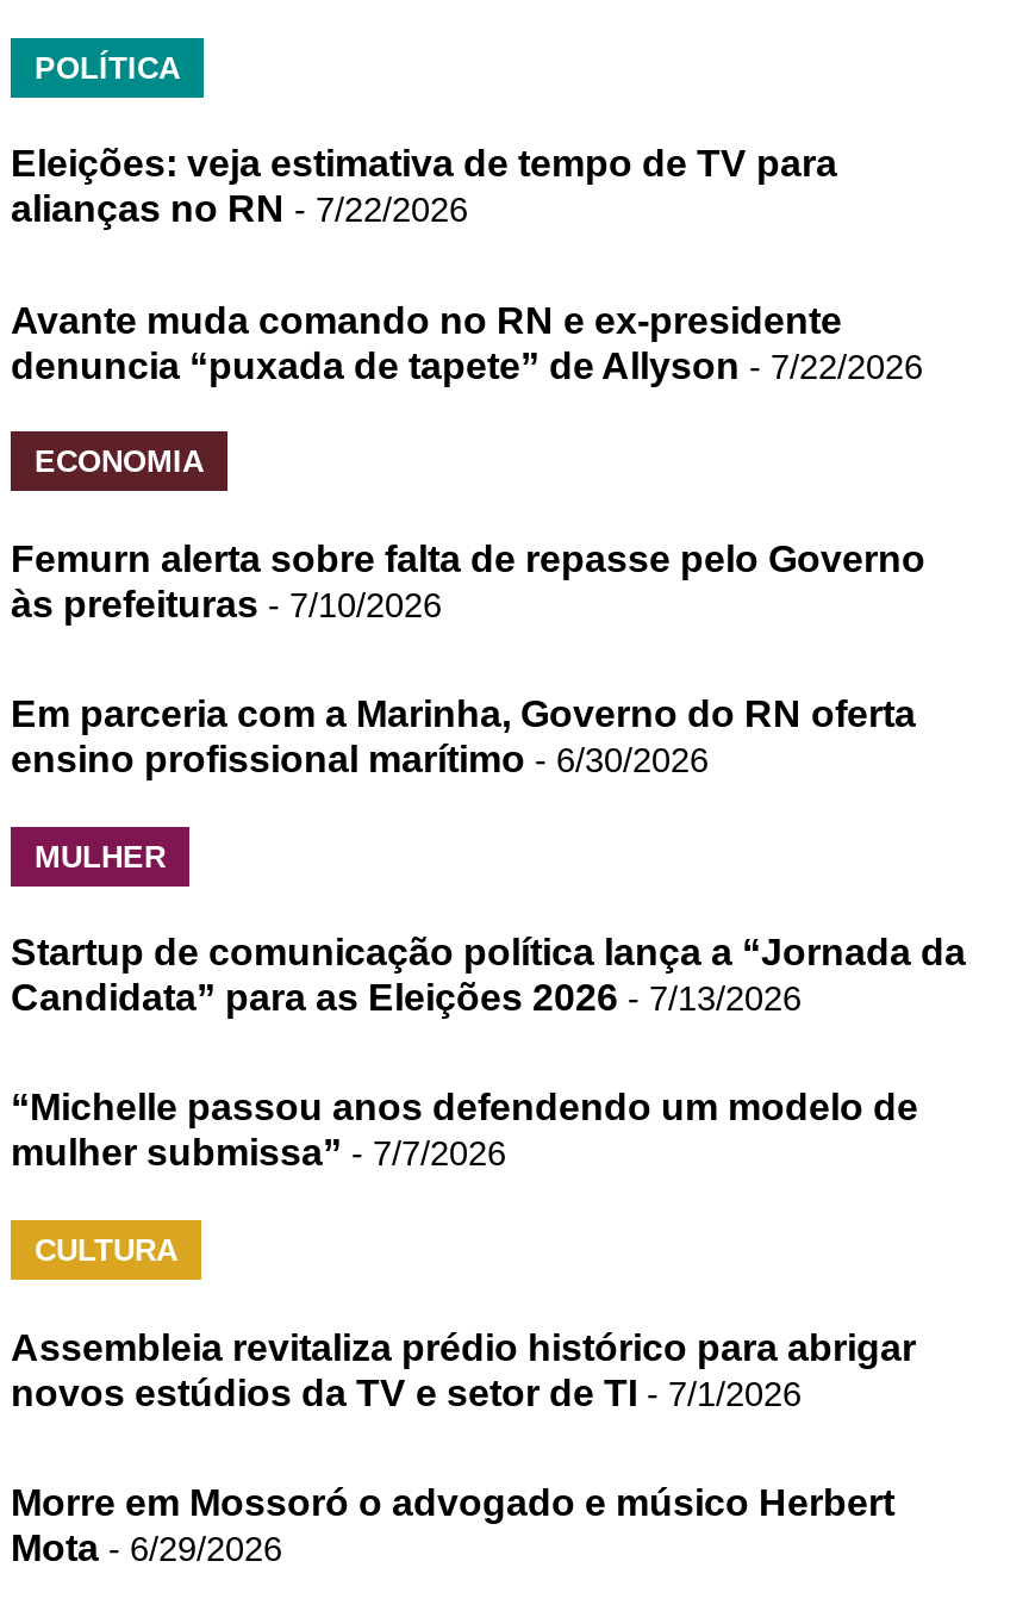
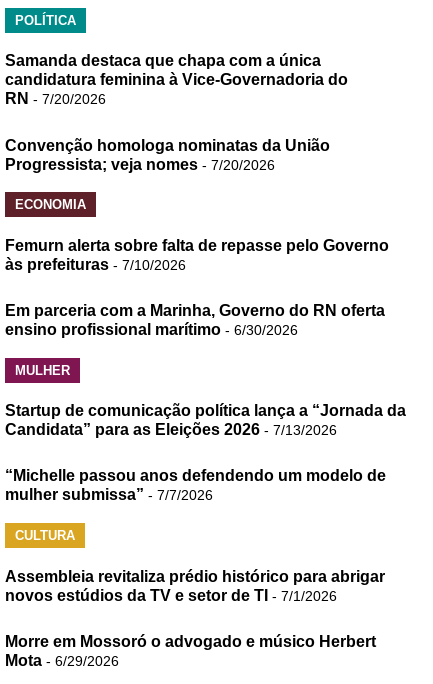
[11,144,837,230] Eleições: veja estimativa de tempo de TV para | alianças no RN - 7/22/2026 -> [5,52,348,107] Samanda destaca que chapa com a única | candidatura feminina à Vice-Governadoria do | RN - 7/20/2026
[11,299,923,385] Avante muda comando no RN e ex-presidente | denuncia “puxada de tapete” de Allyson - 7/22/2026 -> [5,137,330,173] Convenção homologa nominatas da União | Progressista; veja nomes - 7/20/2026

